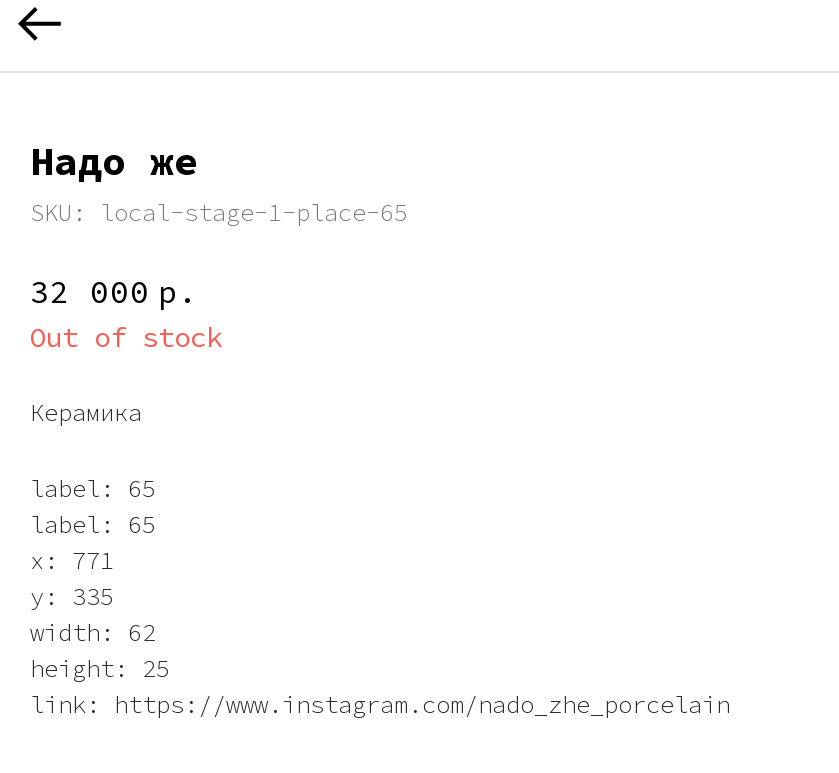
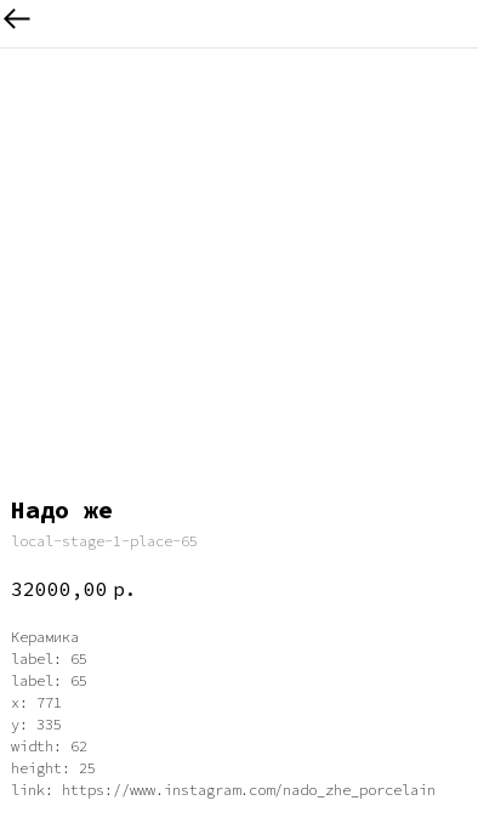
moved [30,135,198,185] -> [11,494,113,524]: Надо же
[30,197,408,227] SKU: local-stage-1-place-65 -> [11,532,198,550] local-stage-1-place-65
[30,270,222,354] 32 000 р. | Out of stock -> [11,576,137,600] 32000,00 р.
moved [30,396,142,426] -> [11,627,79,645]: Керамика

